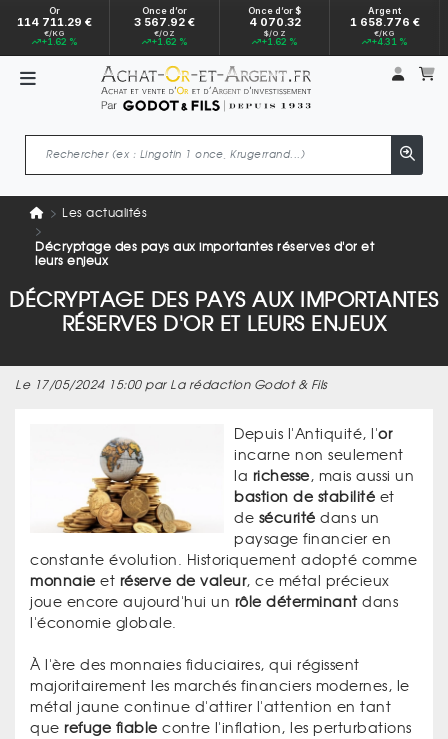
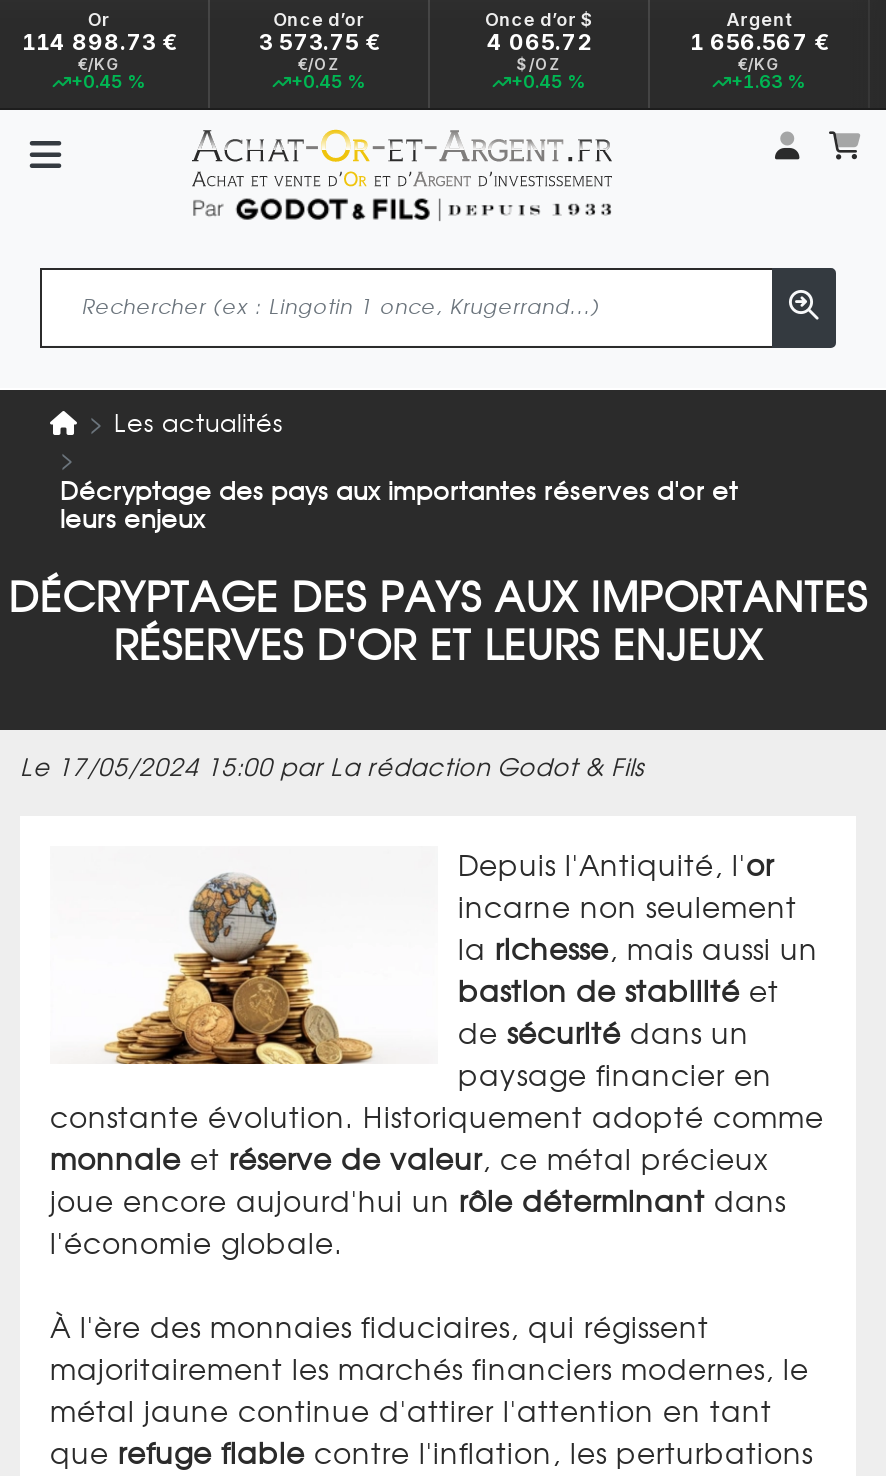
[17,15,92,29] 114 711.29 € -> [22,28,176,56] 114 898.73 €
[134,15,195,29] 3 567.92 € -> [259,28,379,56] 3 573.75 €
[248,15,300,29] 4 070.32 -> [487,28,591,56] 4 065.72
[349,15,419,29] 1 658.776 € -> [690,28,828,56] 1 656.567 €
[40,36,77,47] +1.62 % -> [71,70,145,92] +0.45 %
[150,36,187,47] +1.62 % -> [291,70,365,92] +0.45 %
[260,36,297,47] +1.62 % -> [511,70,585,92] +0.45 %
[370,36,407,47] +4.31 % -> [731,70,805,92] +1.63 %

